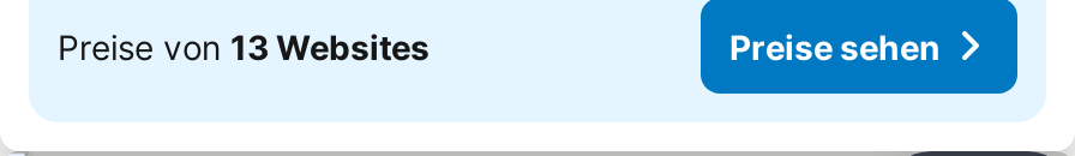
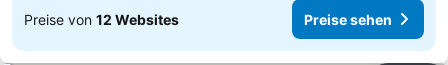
[58,25,430,66] Preise von 13 Websites -> [24,10,179,27] Preise von 12 Websites

